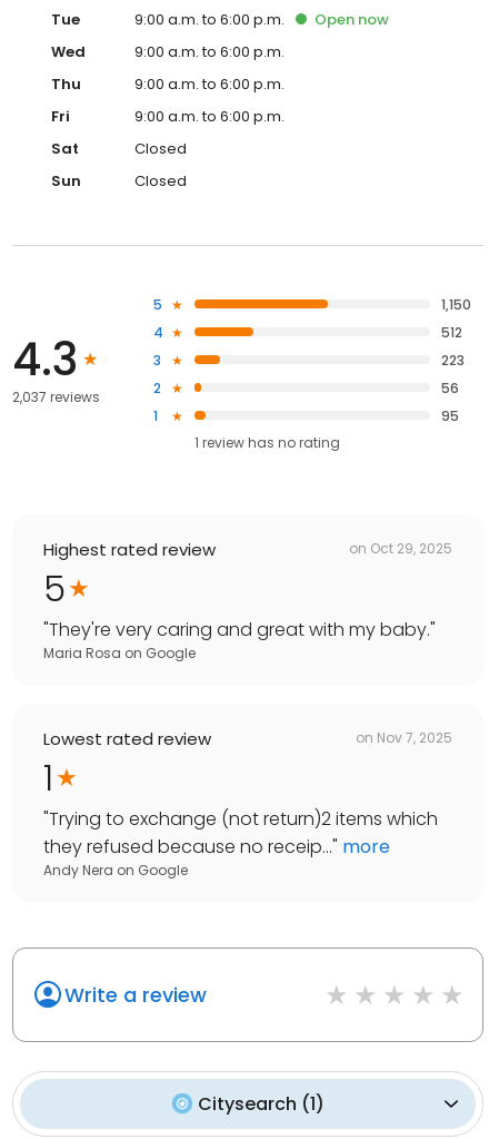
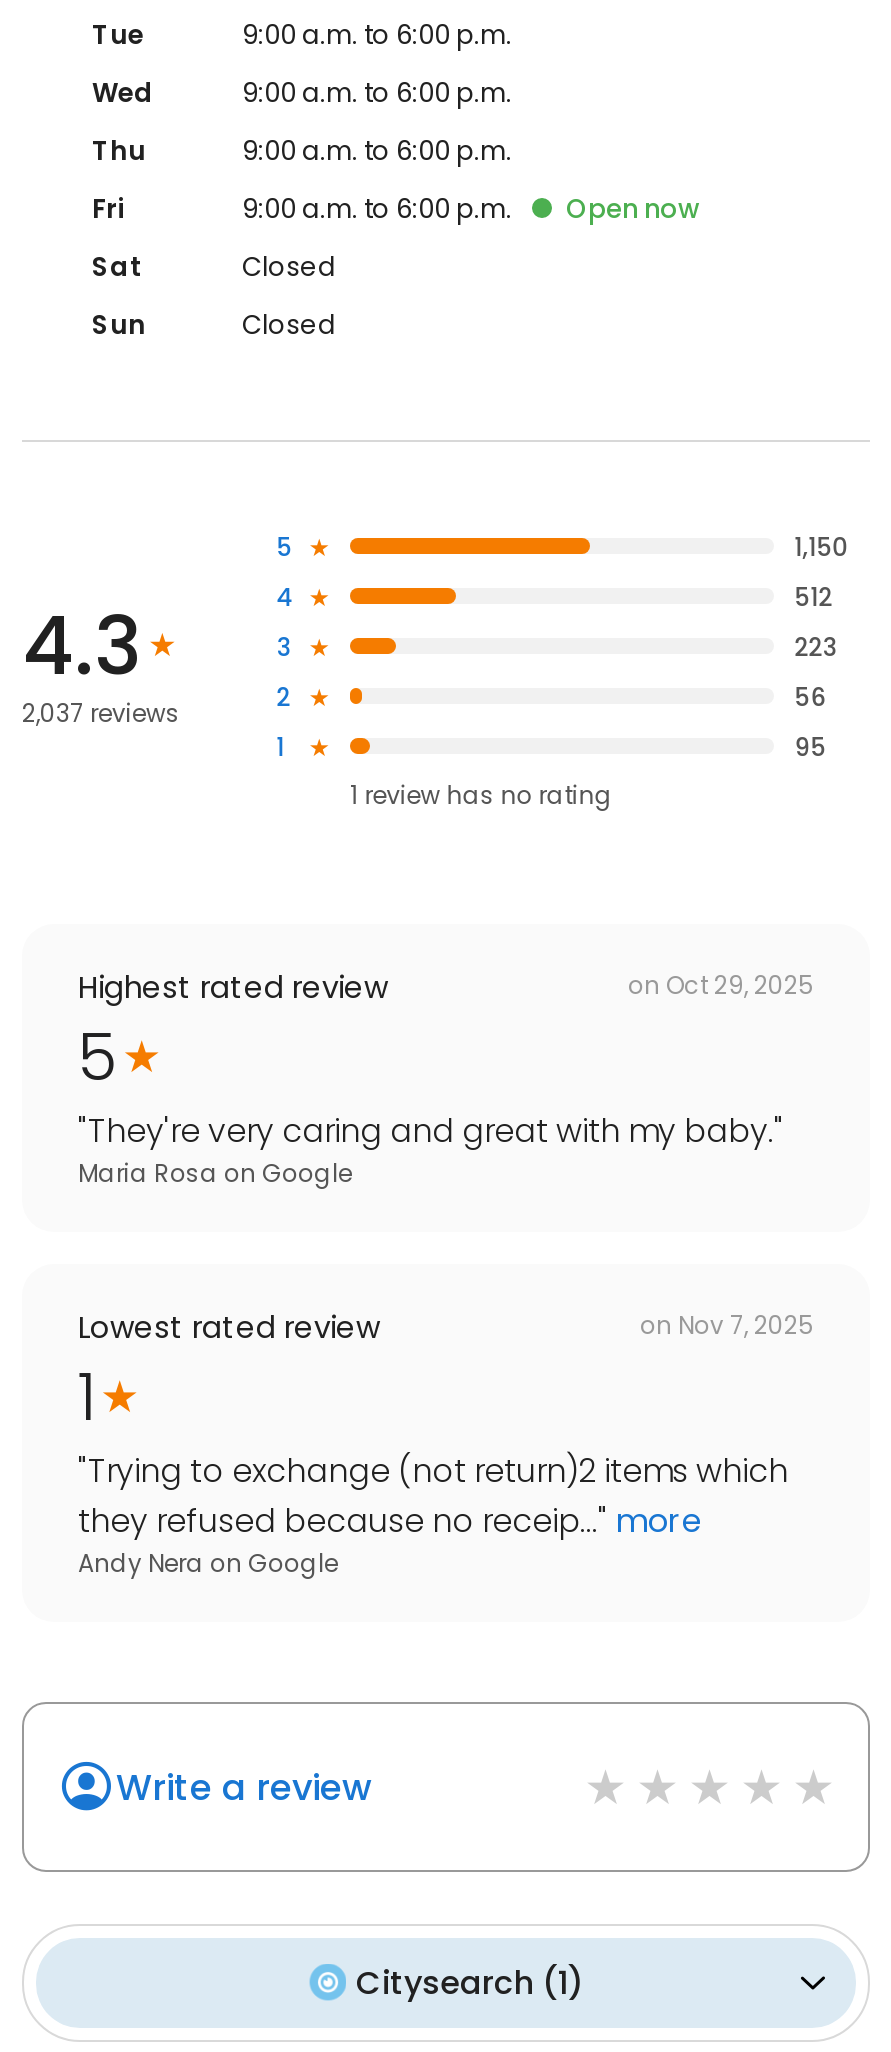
moved [315,9,389,30] -> [566,190,700,228]: Open now

